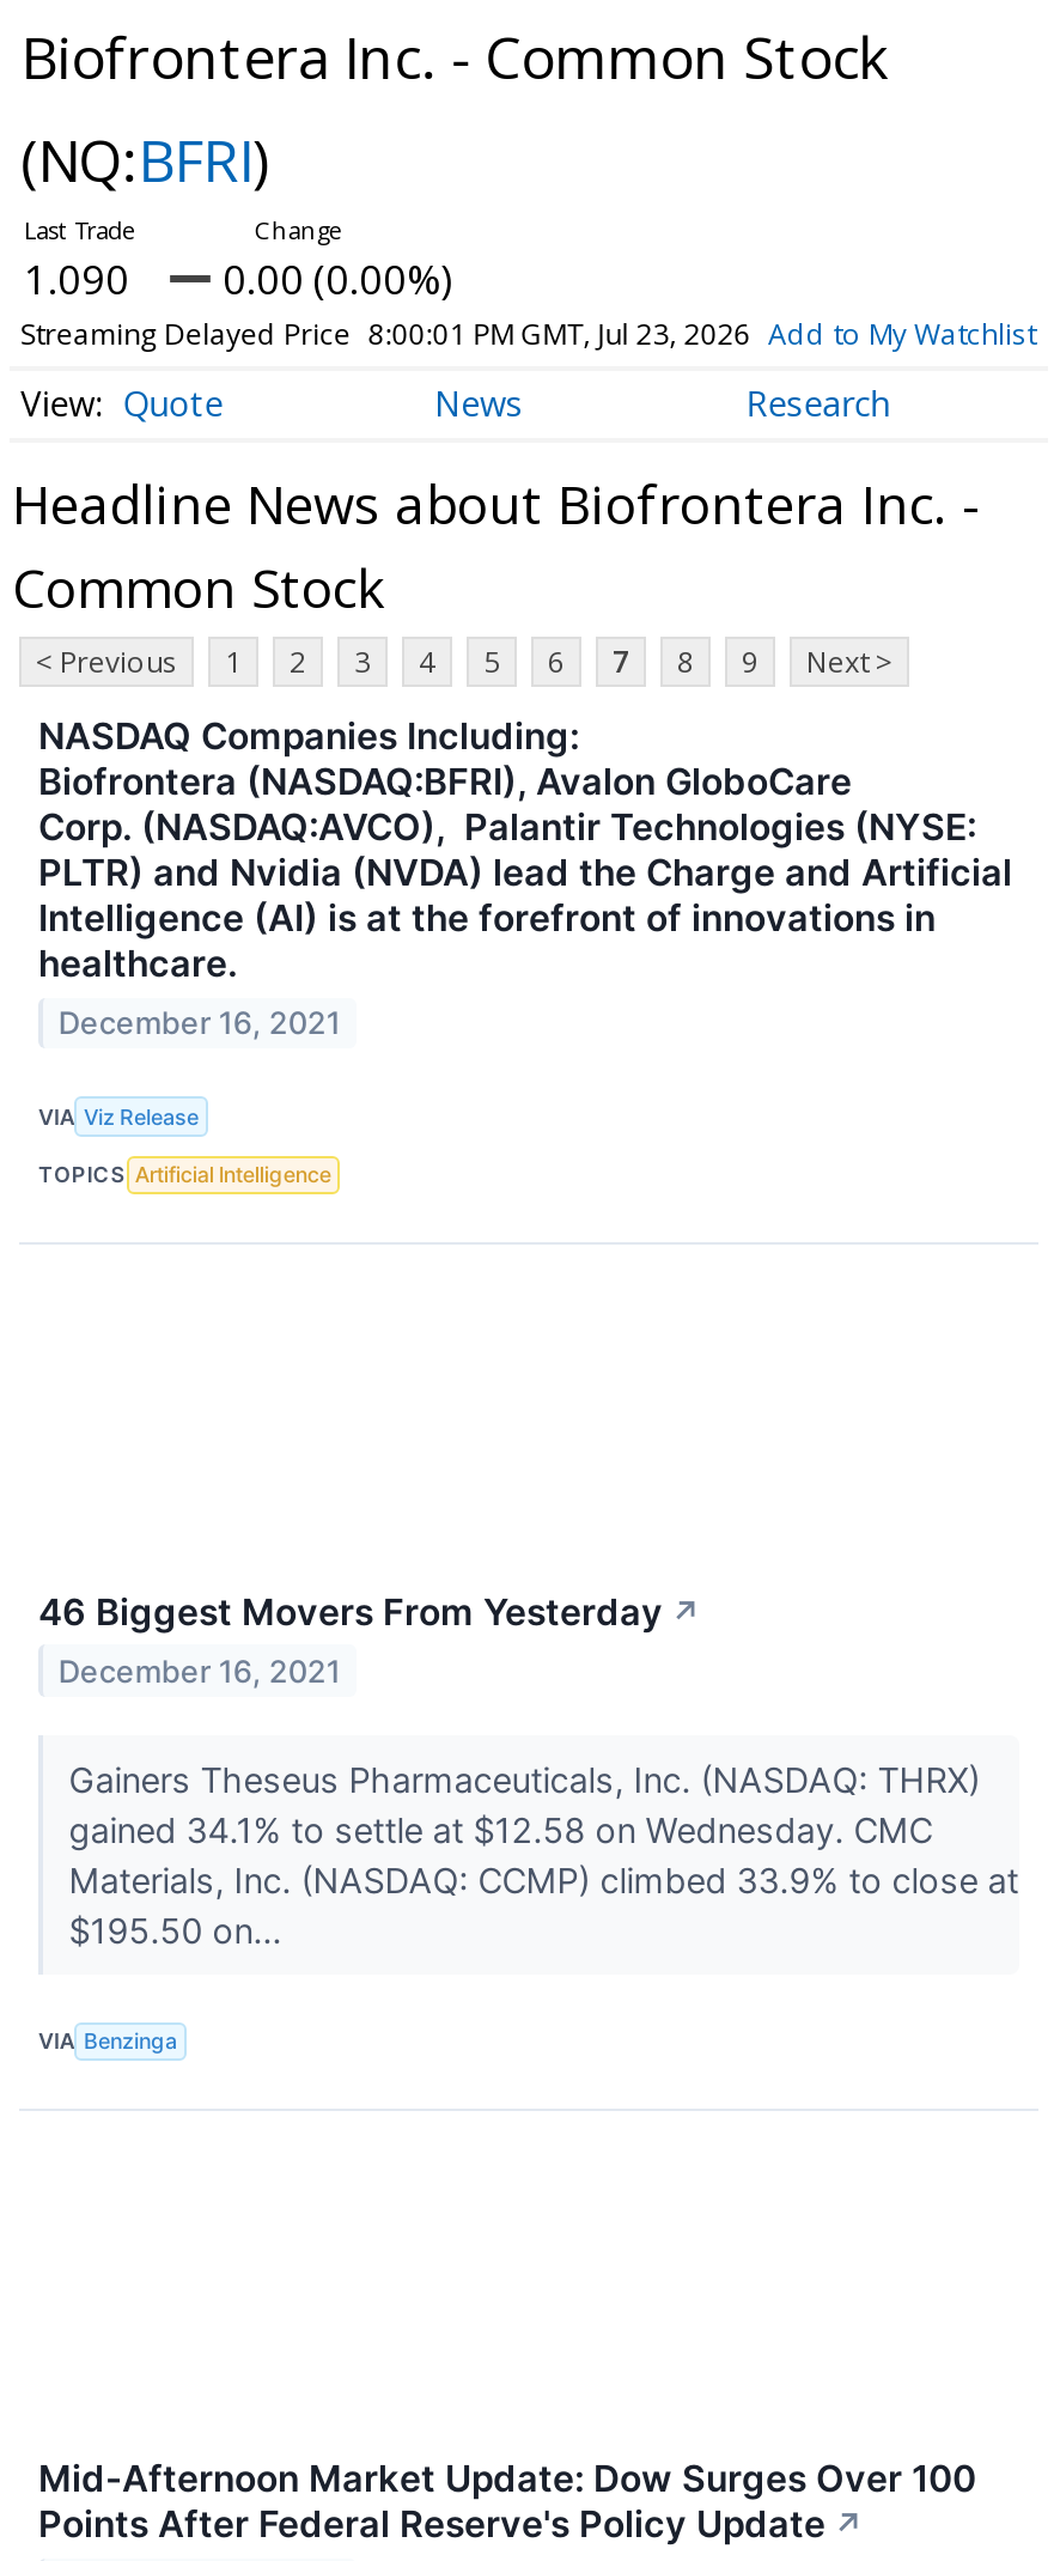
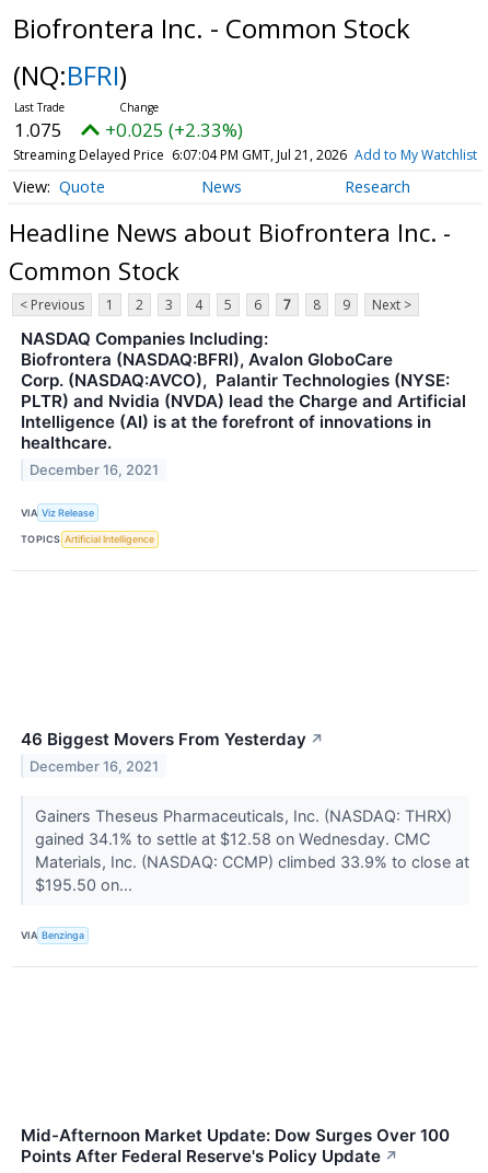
[24,251,129,306] 1.090 -> [14,117,62,142] 1.075
[223,251,452,306] 0.00 (0.00%) -> [105,117,243,142] +0.025 (+2.33%)
[21,314,1036,354] Streaming Delayed Price 8:00:01 PM GMT, Jul 23, 2026 Add to My Watchlist -> [13,146,477,164] Streaming Delayed Price 6:07:04 PM GMT, Jul 21, 2026 Add to My Watchlist

